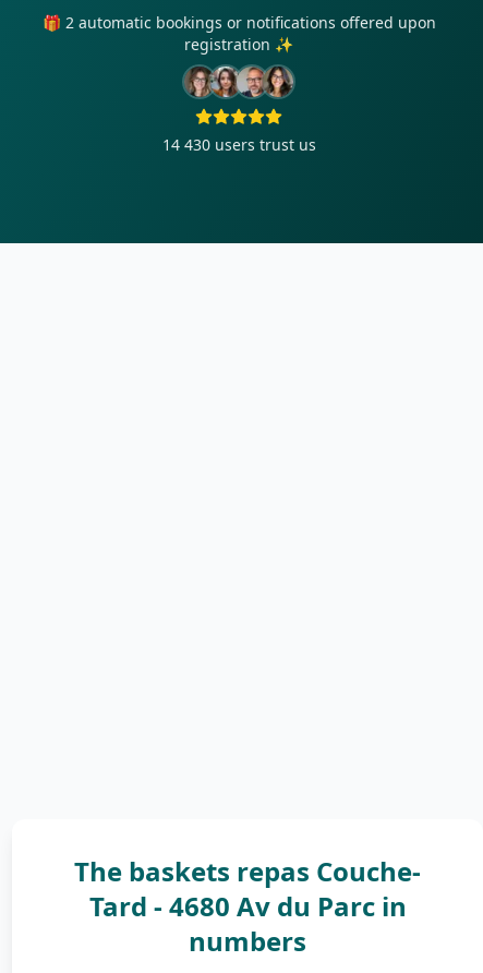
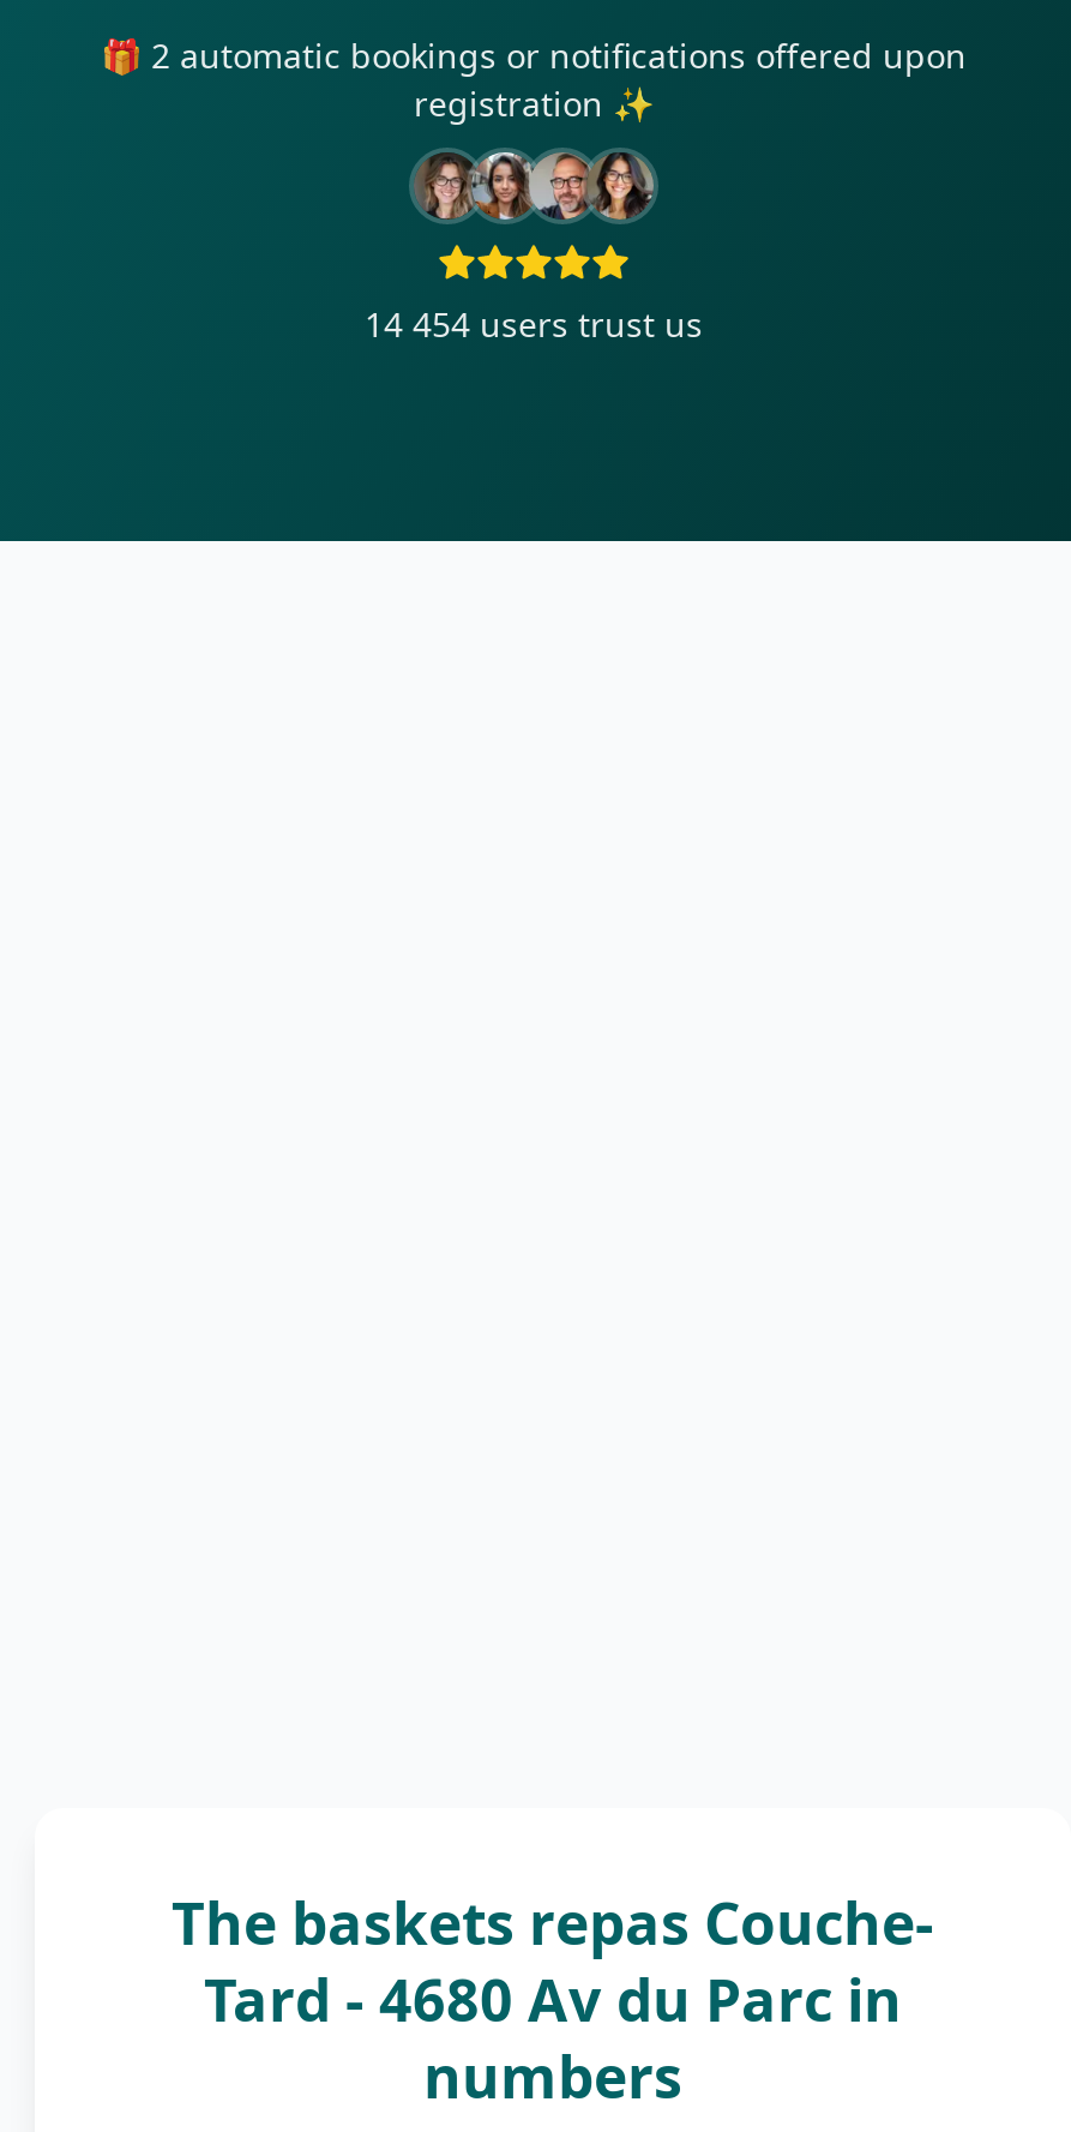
[162,134,316,155] 14 430 users trust us -> [365,301,703,347] 14 454 users trust us

